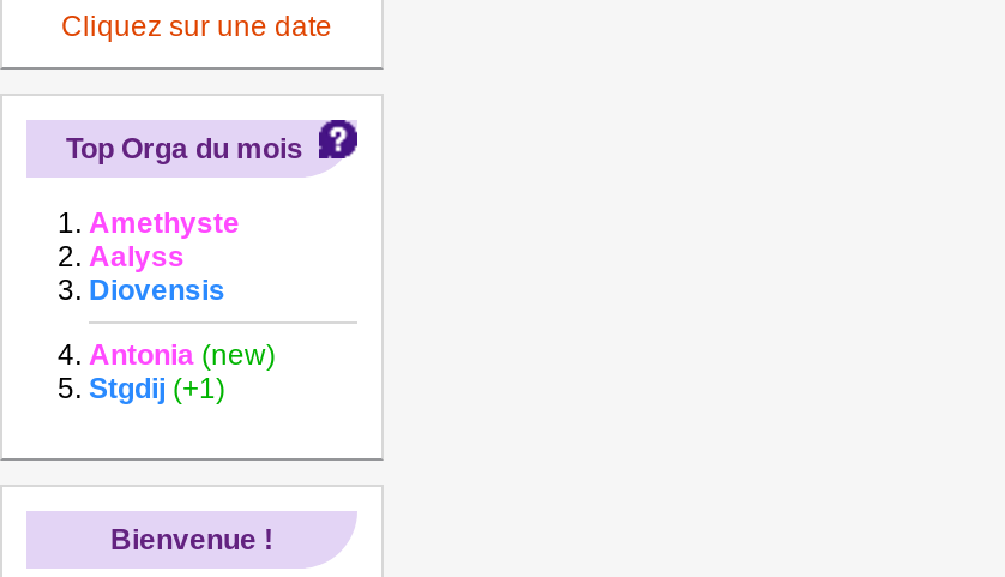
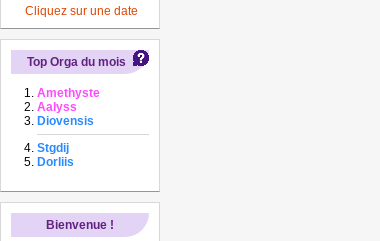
[89,338,276,405] Antonia (new) | Stgdij (+1) -> [37,141,74,169] Stgdij | Dorliis

